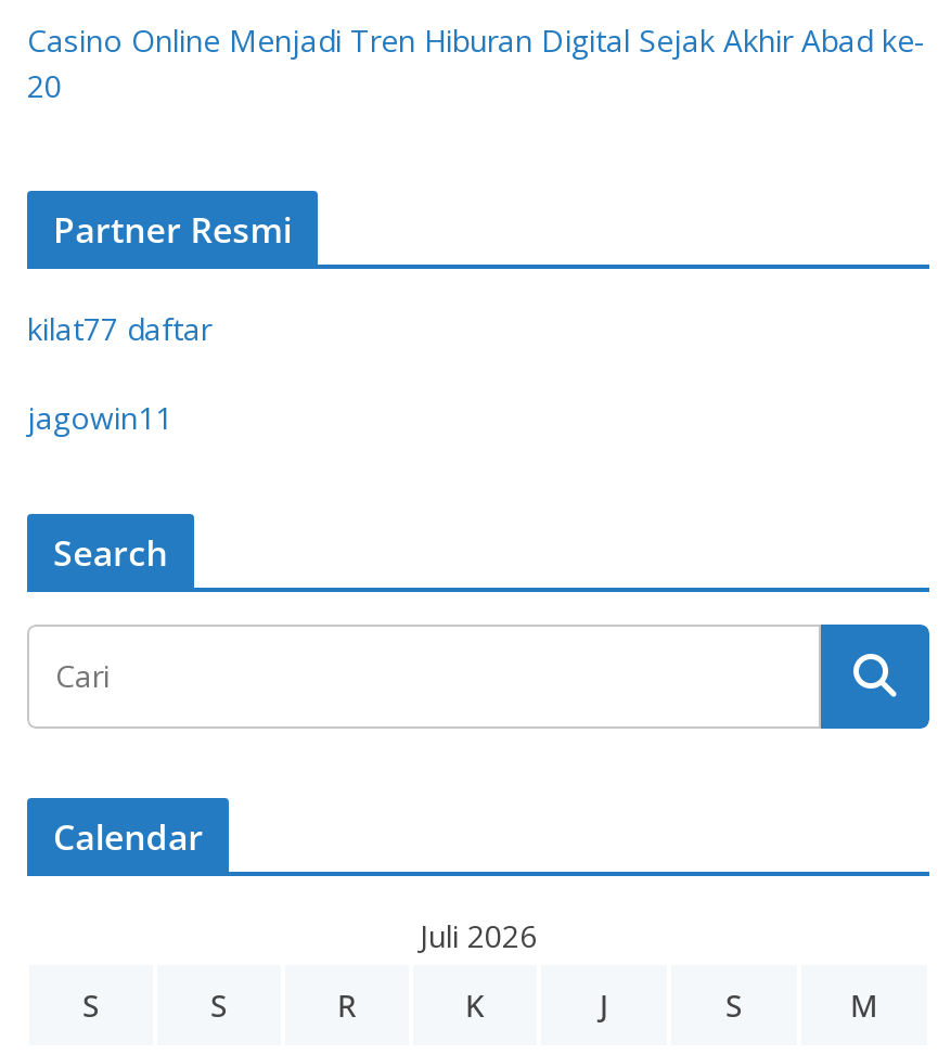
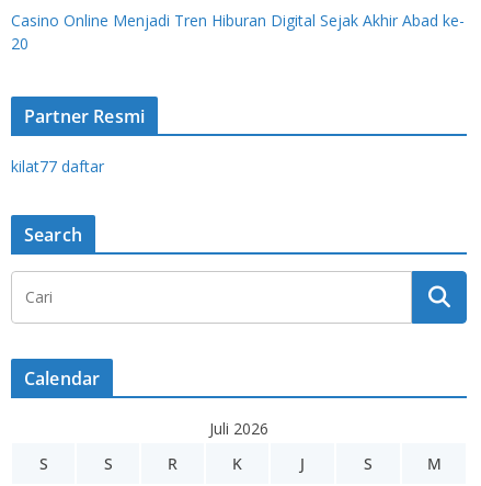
[27,397,172,438] jagowin11 -> none

